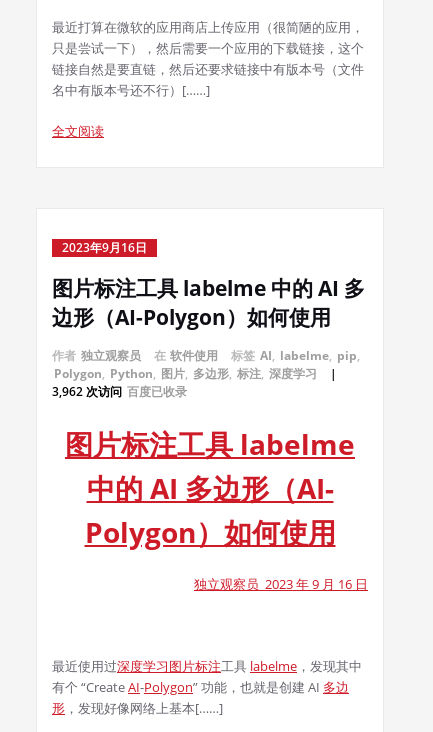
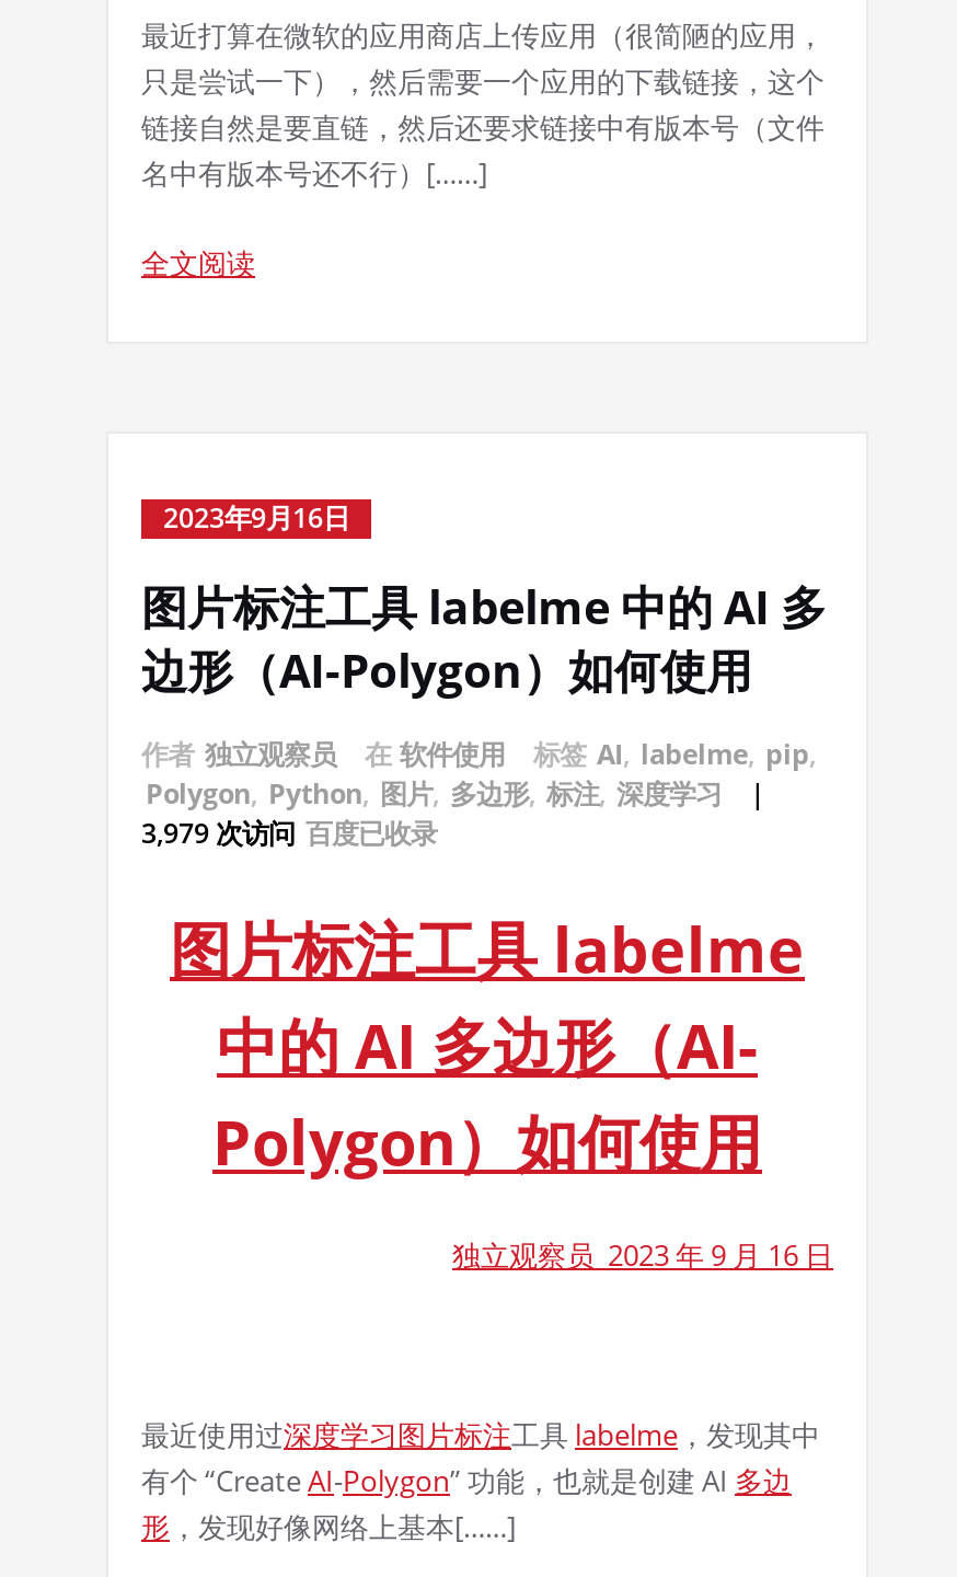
[52,383,187,400] 3,962 次访问 百度已收录 -> [141,815,437,852] 3,979 次访问 百度已收录

